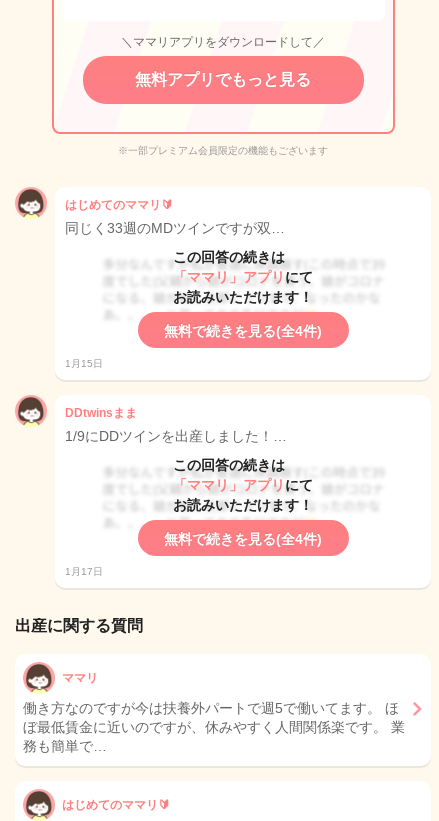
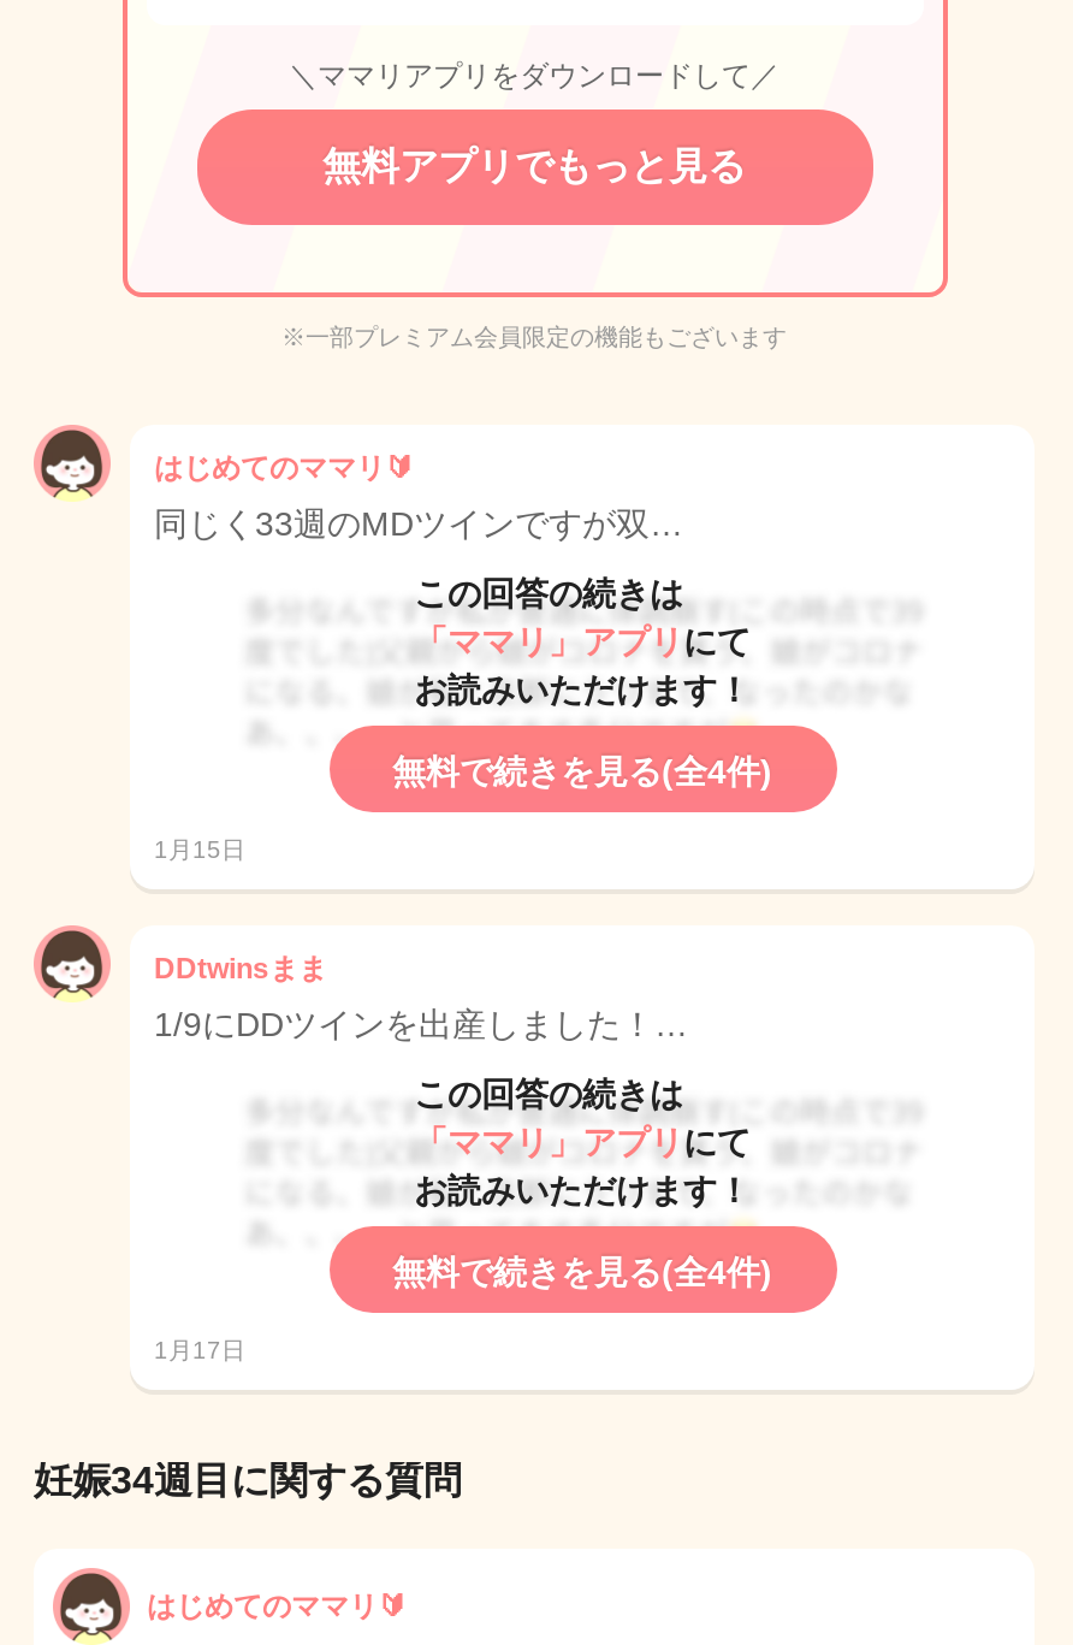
[15,617,405,754] 出産に関する質問 | ママリ | 働き方なのですが今は扶養外パートで週5で働いてます。 ほ | ぼ最低賃金に近いのですが、休みやすく人間関係楽です。 業 | 務も簡単で… -> [34,1460,462,1501] 妊娠34週目に関する質問

